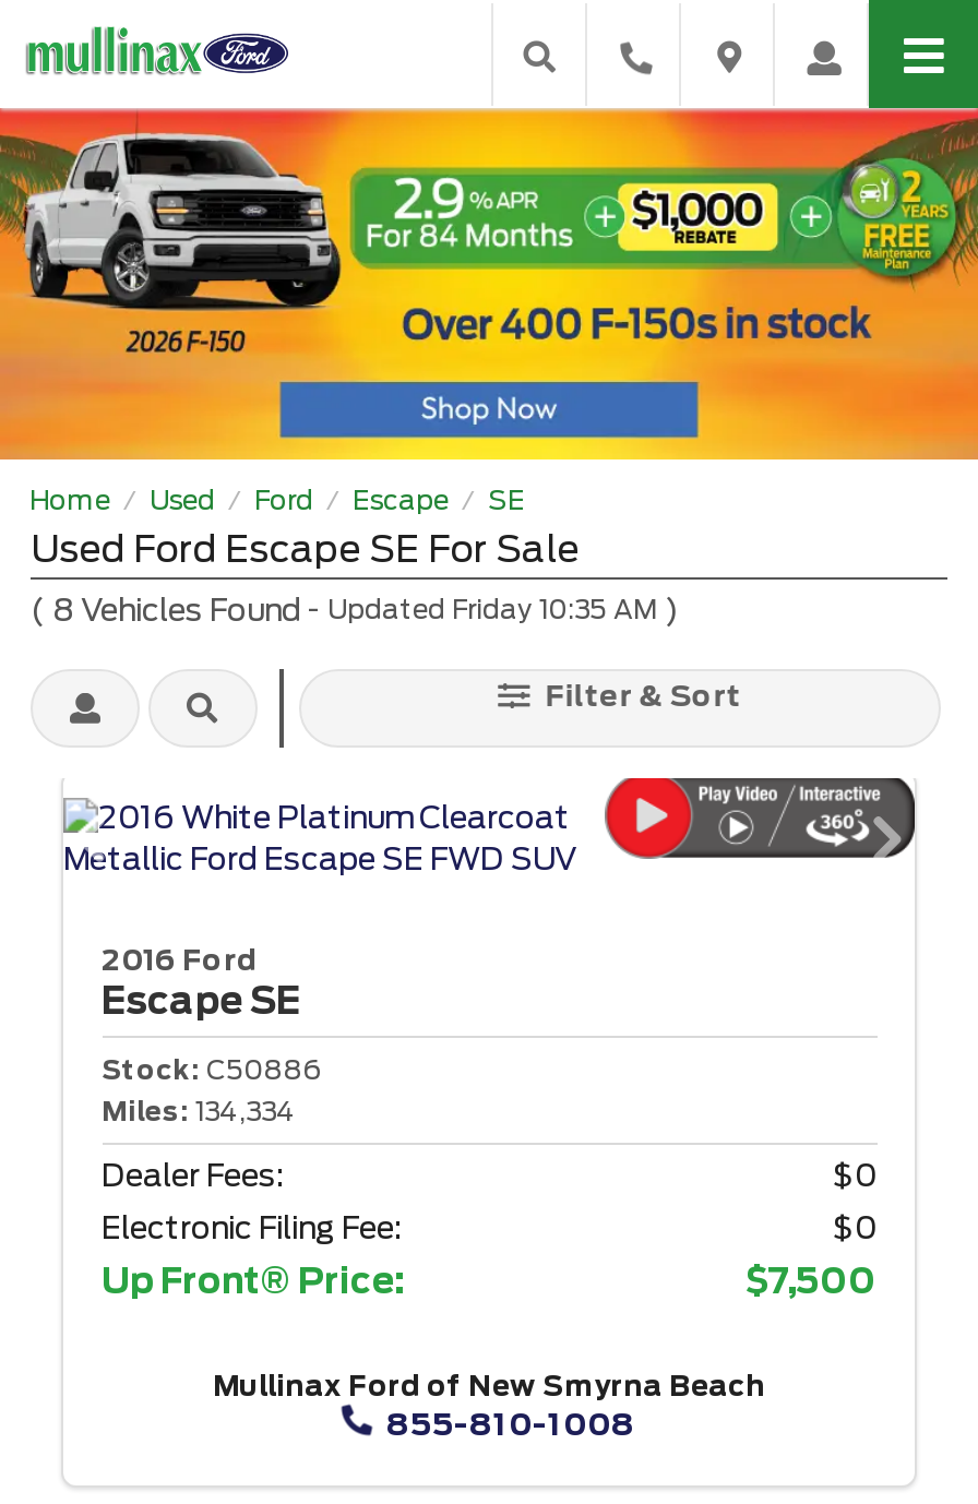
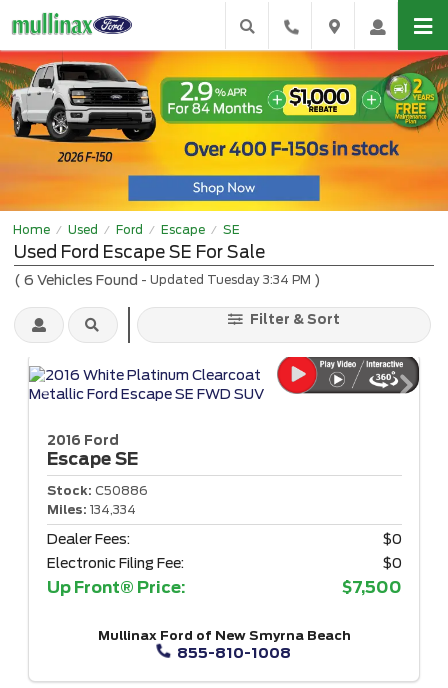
[31,592,679,626] (8 Vehicles Found - Updated Friday 10:35 AM) -> [14,271,321,287] (6 Vehicles Found - Updated Tuesday 3:34 PM)

